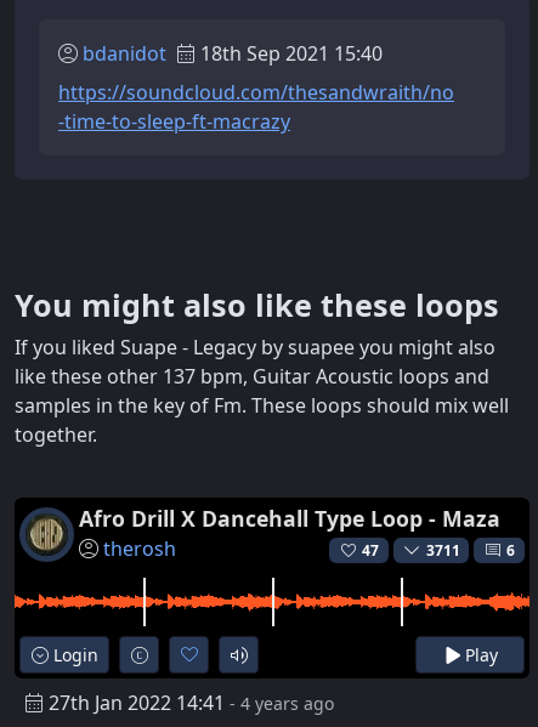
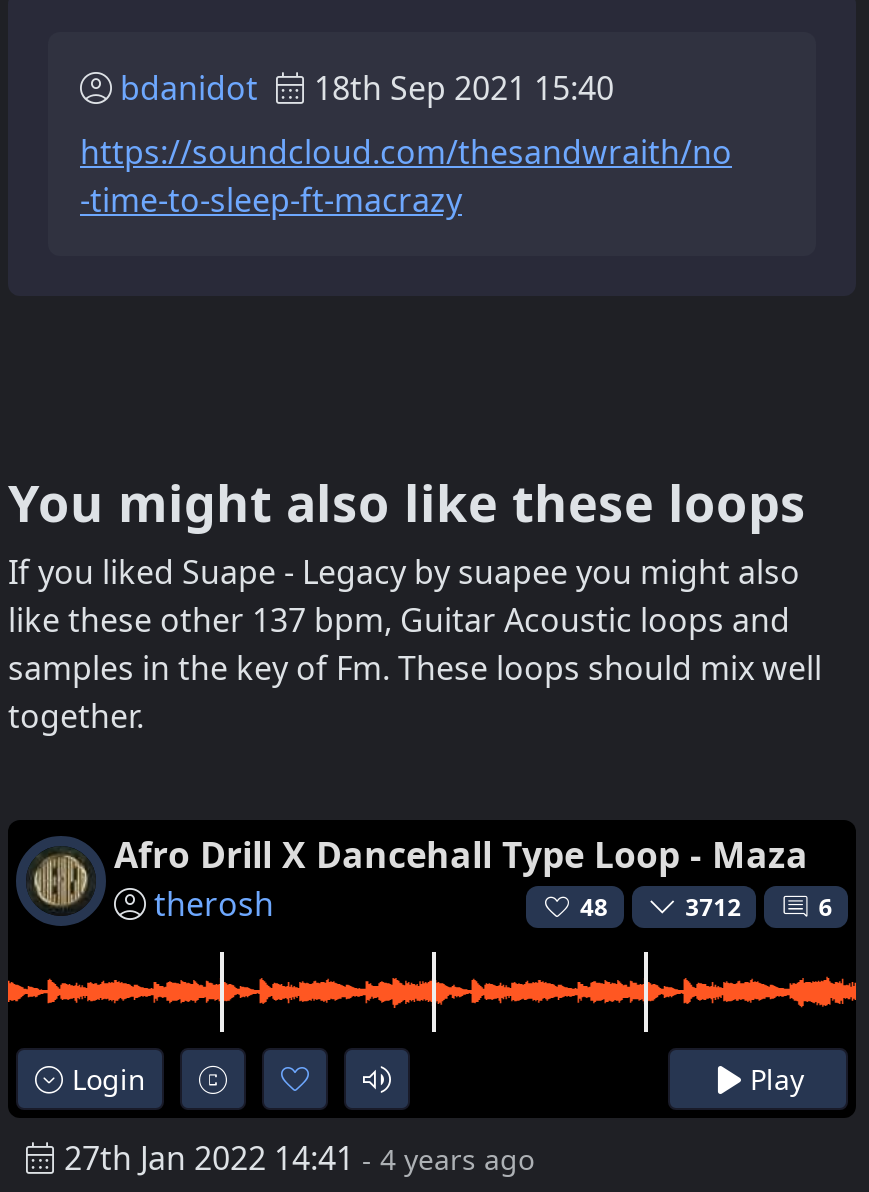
[362,540,379,561] 47 -> [580,890,608,924] 48
[426,540,460,561] 3711 -> [685,890,741,924] 3712

